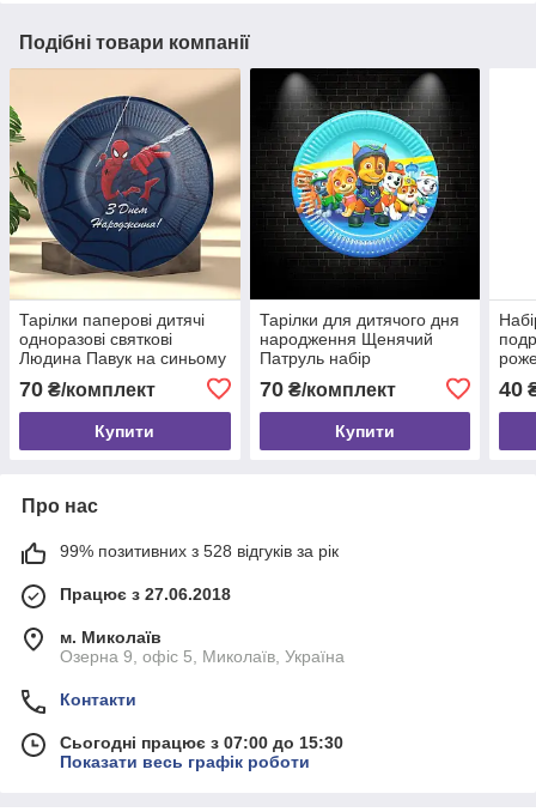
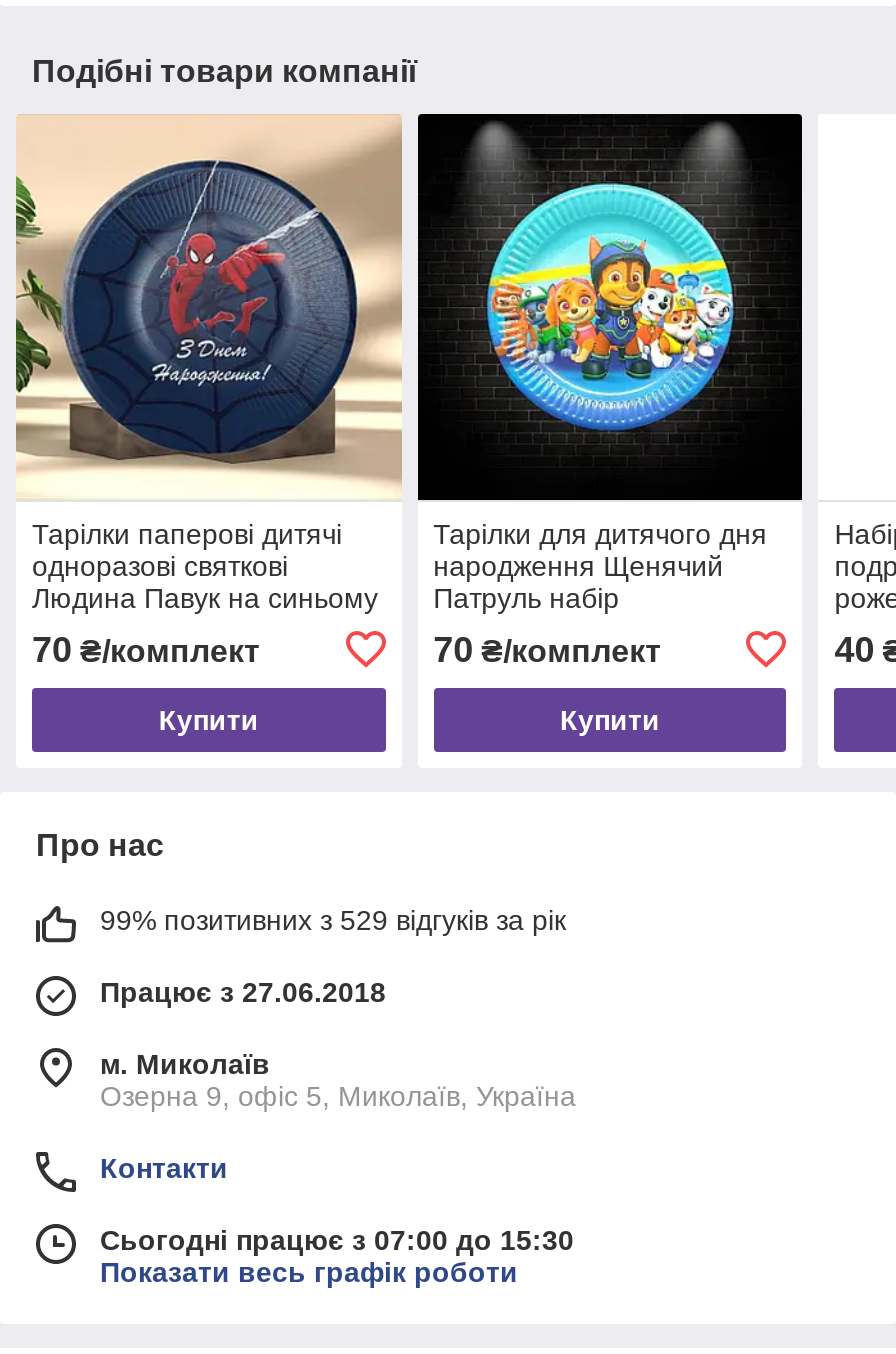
[60,541,339,560] 99% позитивних з 528 відгуків за рік -> [100,904,566,936] 99% позитивних з 529 відгуків за рік

